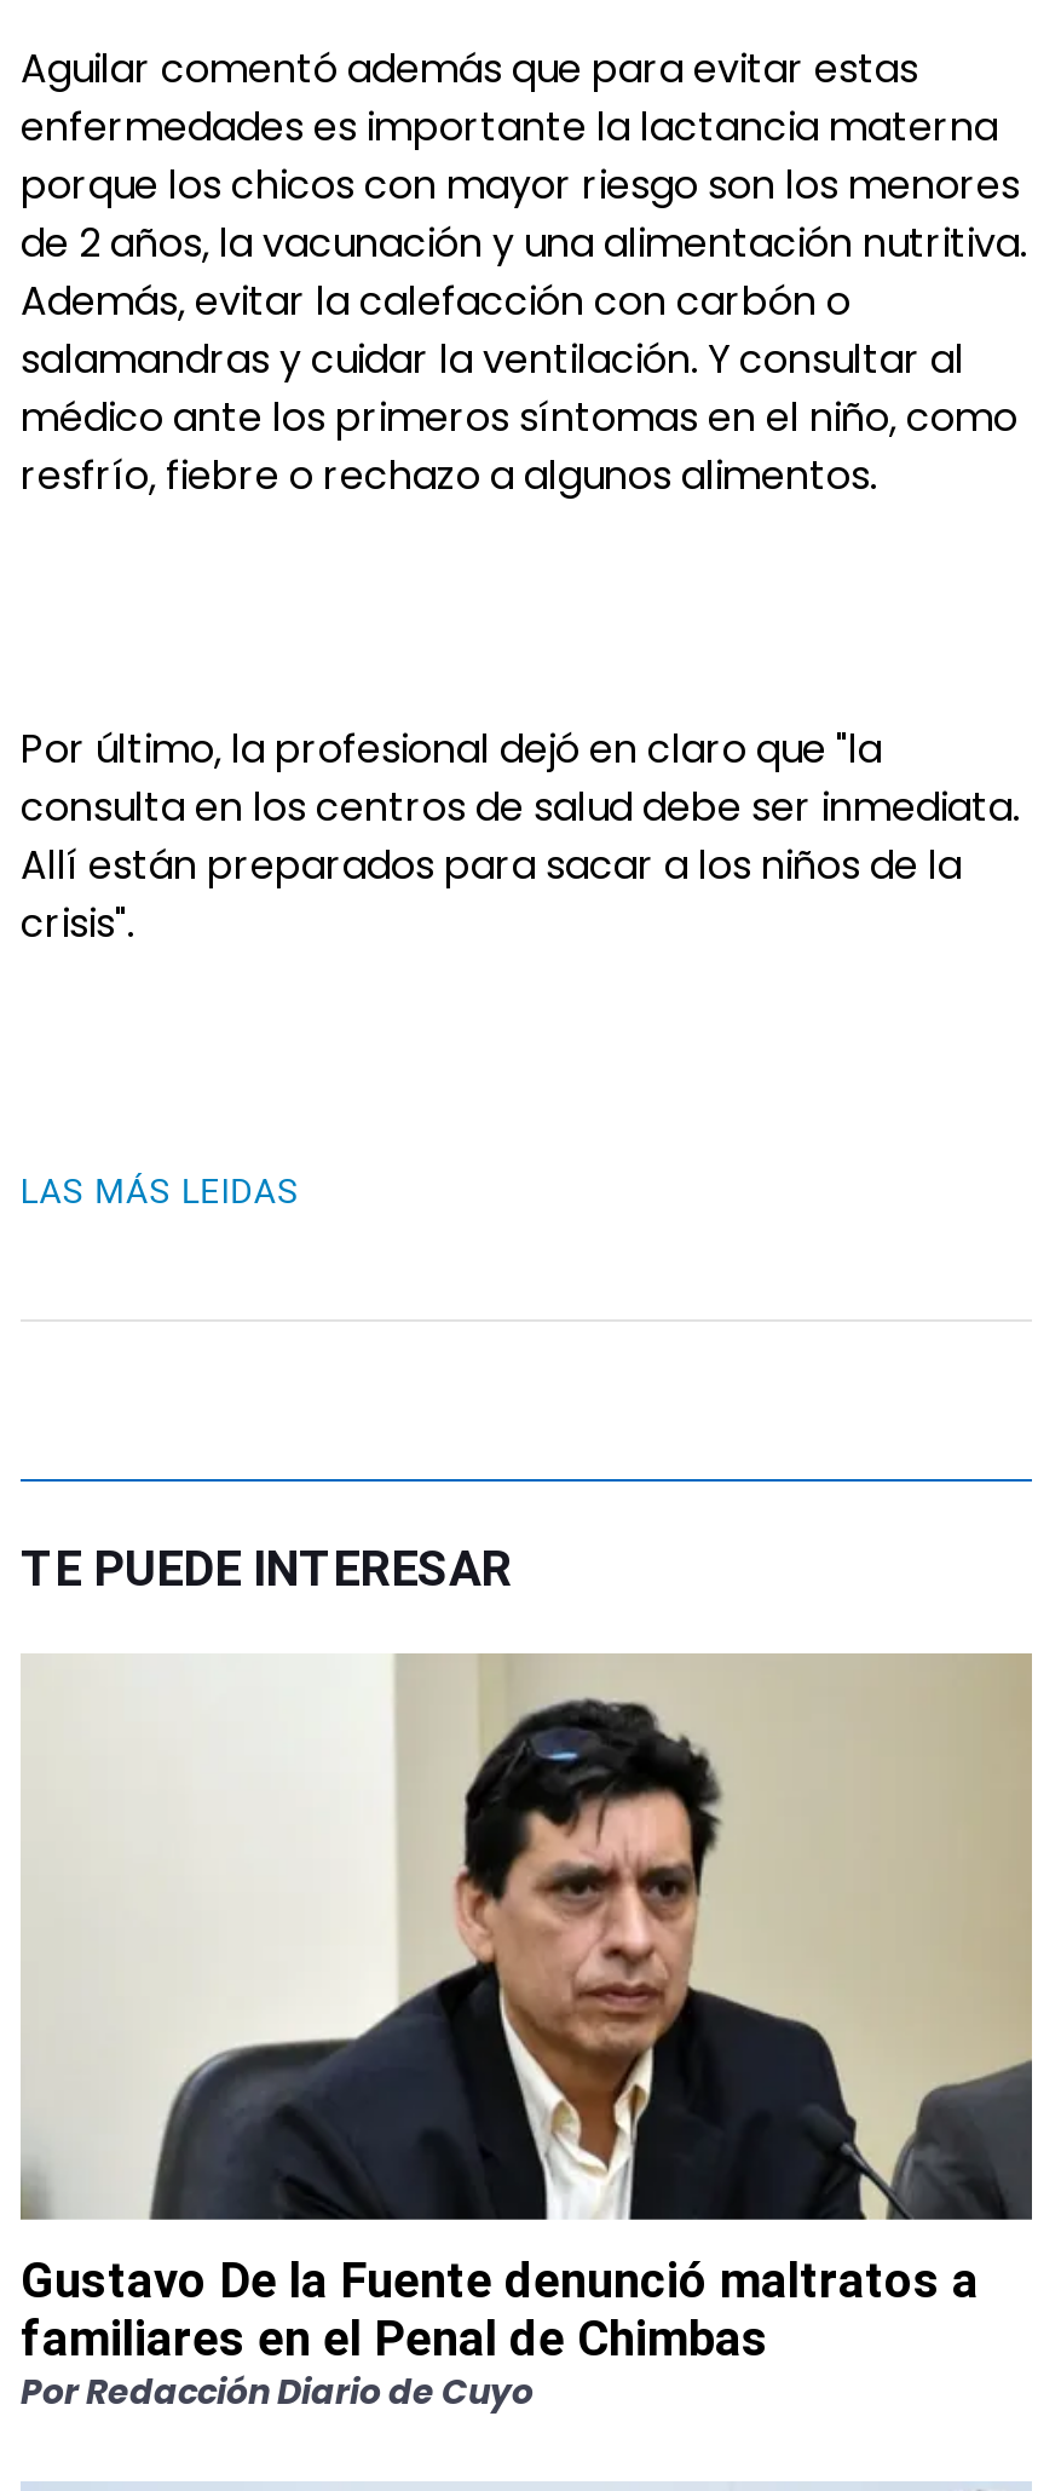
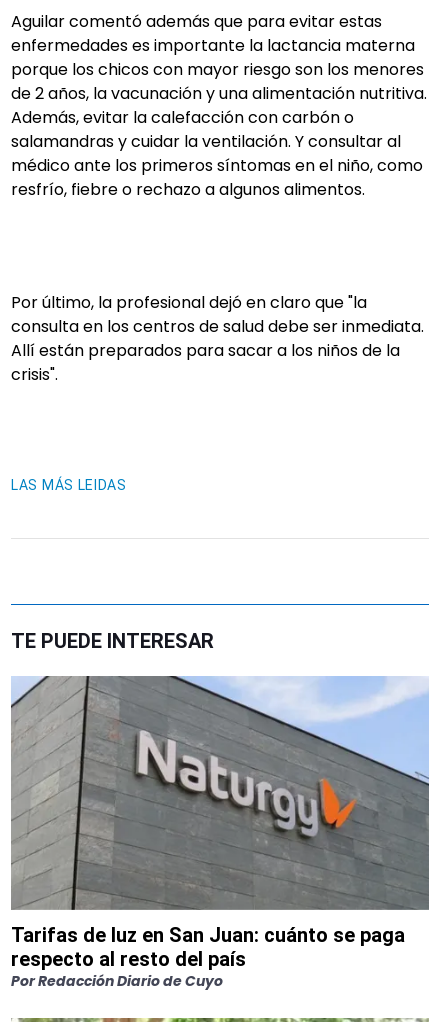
[21,1651,1034,2368] [image] | Gustavo De la Fuente denunció maltratos a | familiares en el Penal de Chimbas -> [10,675,430,971] [image] | Tarifas de luz en San Juan: cuánto se paga | respecto al resto del país

